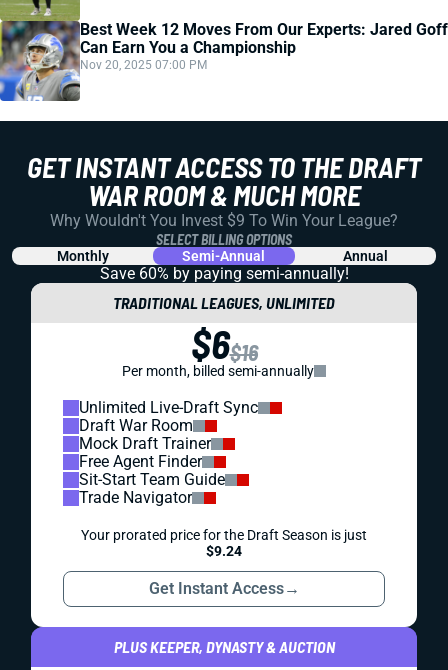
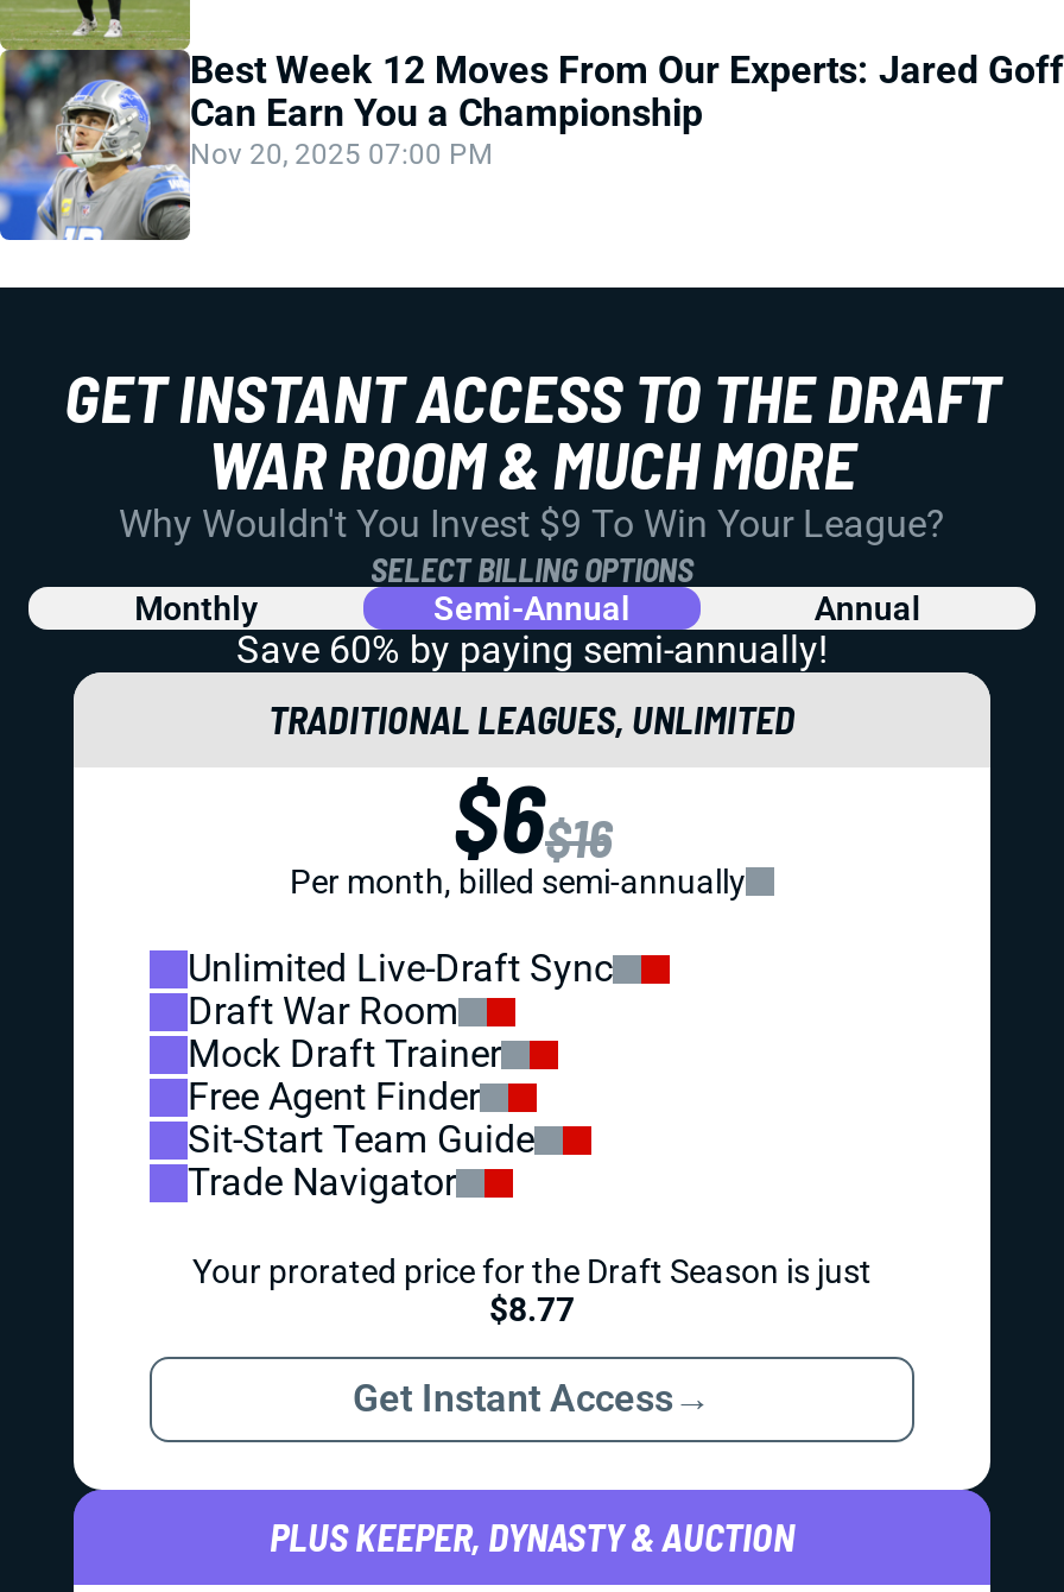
[206,543,242,559] $9.24 -> [489,1290,575,1328] $8.77

